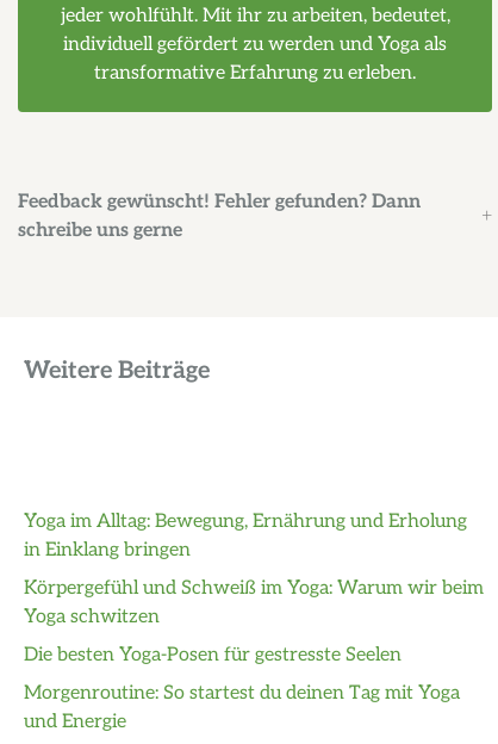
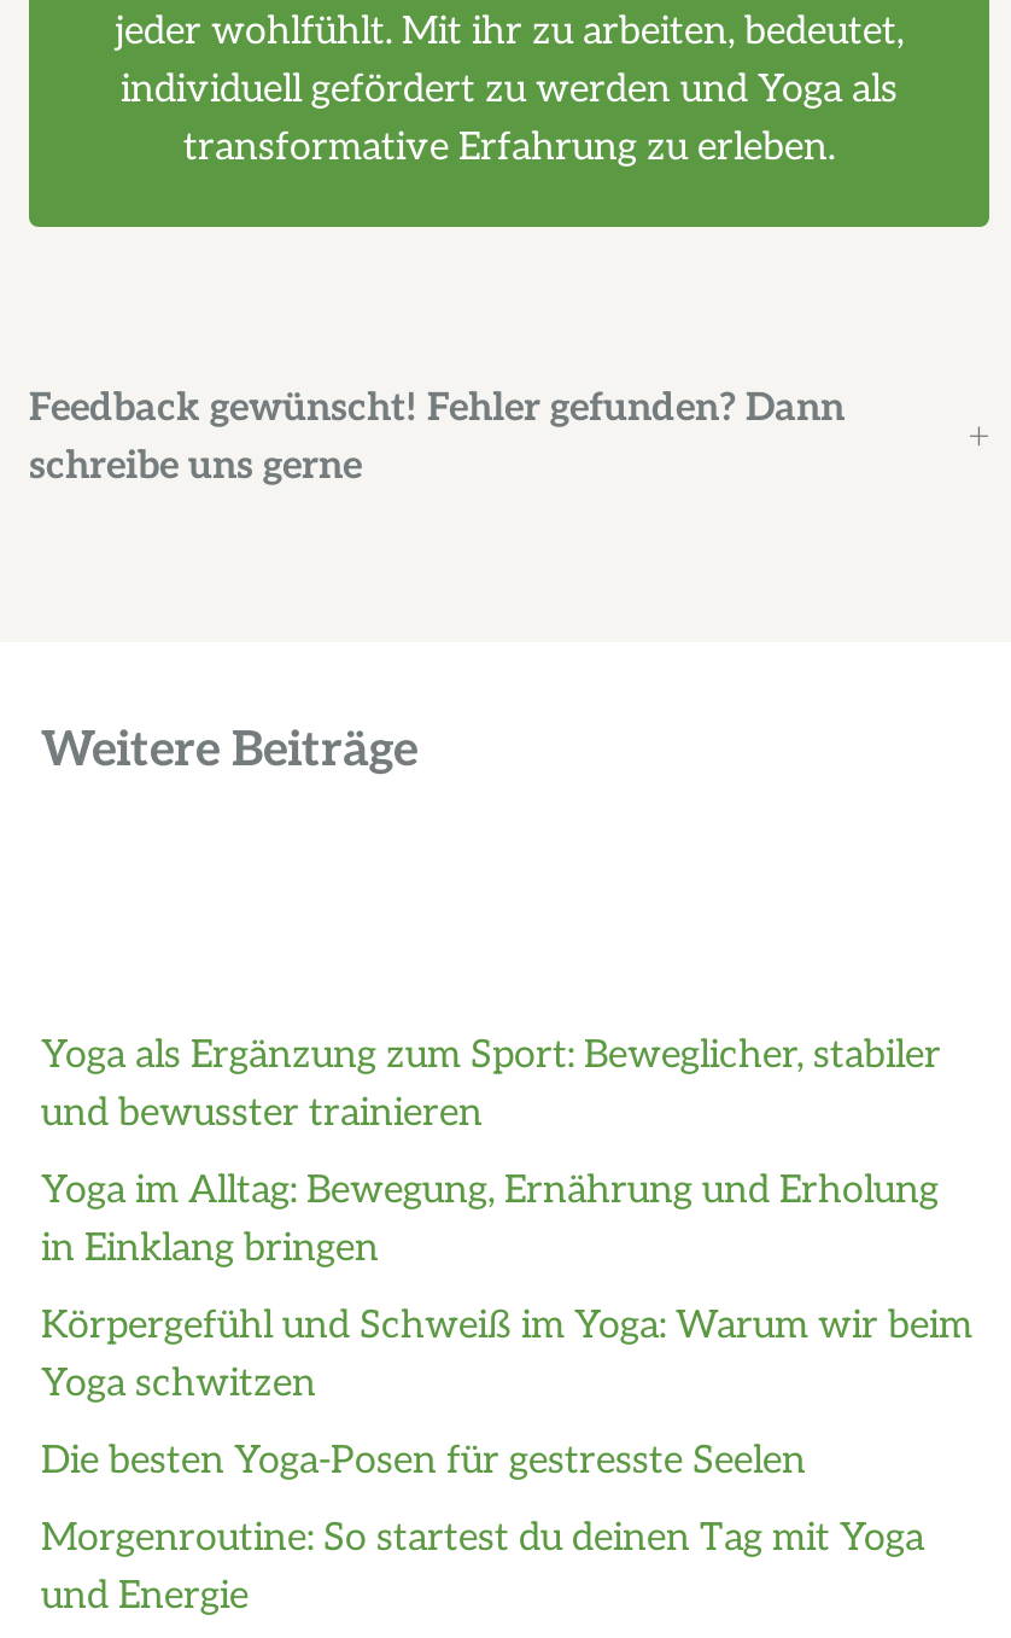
none -> [41,1034,941,1138] Yoga als Ergänzung zum Sport: Beweglicher, stabiler | und bewusster trainieren

